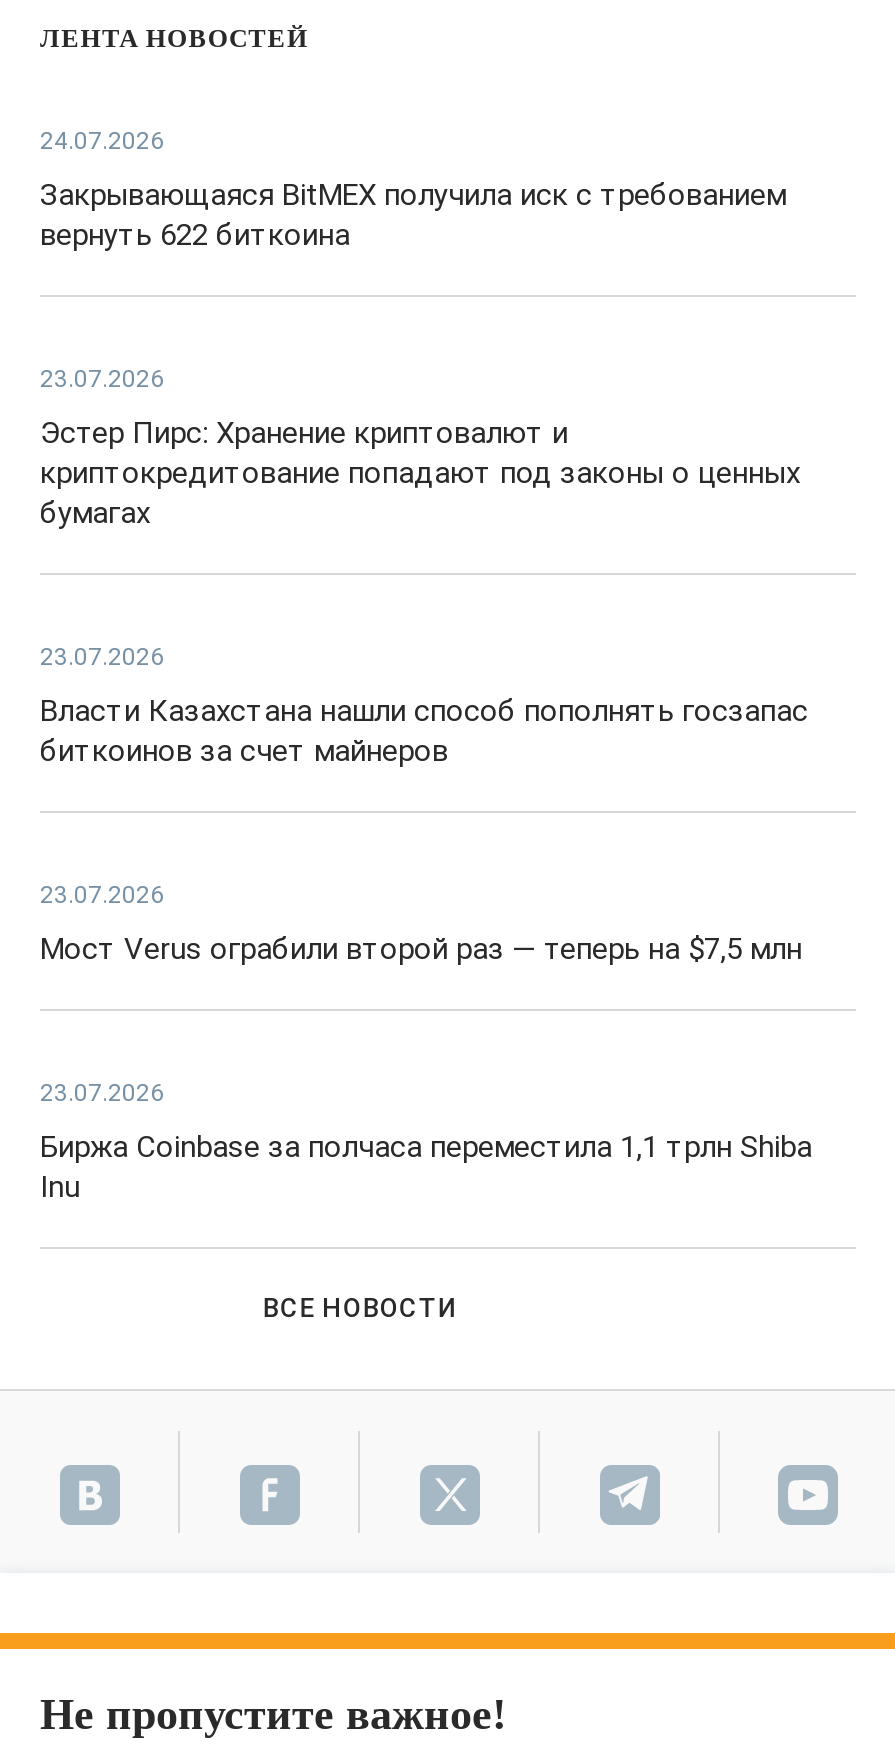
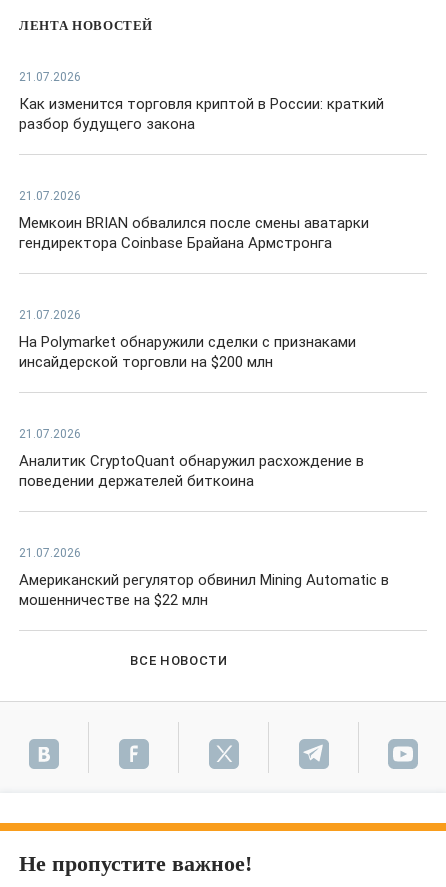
[40,127,164,155] 24.07.2026 -> [19,70,81,84] 21.07.2026
[40,177,786,253] Закрывающаяся BitMEX получила иск с требованием | вернуть 622 биткоина -> [19,95,384,133] Как изменится торговля криптой в России: краткий | разбор будущего закона
[40,365,164,393] 23.07.2026 -> [19,189,81,203] 21.07.2026
[40,415,800,531] Эстер Пирс: Хранение криптовалют и | криптокредитование попадают под законы о ценных | бумагах -> [19,214,369,252] Мемкоин BRIAN обвалился после смены аватарки | гендиректора Coinbase Брайана Армстронга
[40,643,164,671] 23.07.2026 -> [19,308,81,322] 21.07.2026
[40,693,808,769] Власти Казахстана нашли способ пополнять госзапас | биткоинов за счет майнеров -> [19,333,356,371] На Polymarket обнаружили сделки с признаками | инсайдерской торговли на $200 млн
[40,881,164,909] 23.07.2026 -> [19,427,81,441] 21.07.2026
[40,931,802,967] Мост Verus ограбили второй раз — теперь на $7,5 млн -> [19,452,364,490] Аналитик CryptoQuant обнаружил расхождение в | поведении держателей биткоина
[40,1079,164,1107] 23.07.2026 -> [19,546,81,560] 21.07.2026
[40,1129,812,1205] Биржа Coinbase за полчаса переместила 1,1 трлн Shiba | Inu -> [19,571,389,609] Американский регулятор обвинил Mining Automatic в | мошенничестве на $22 млн

